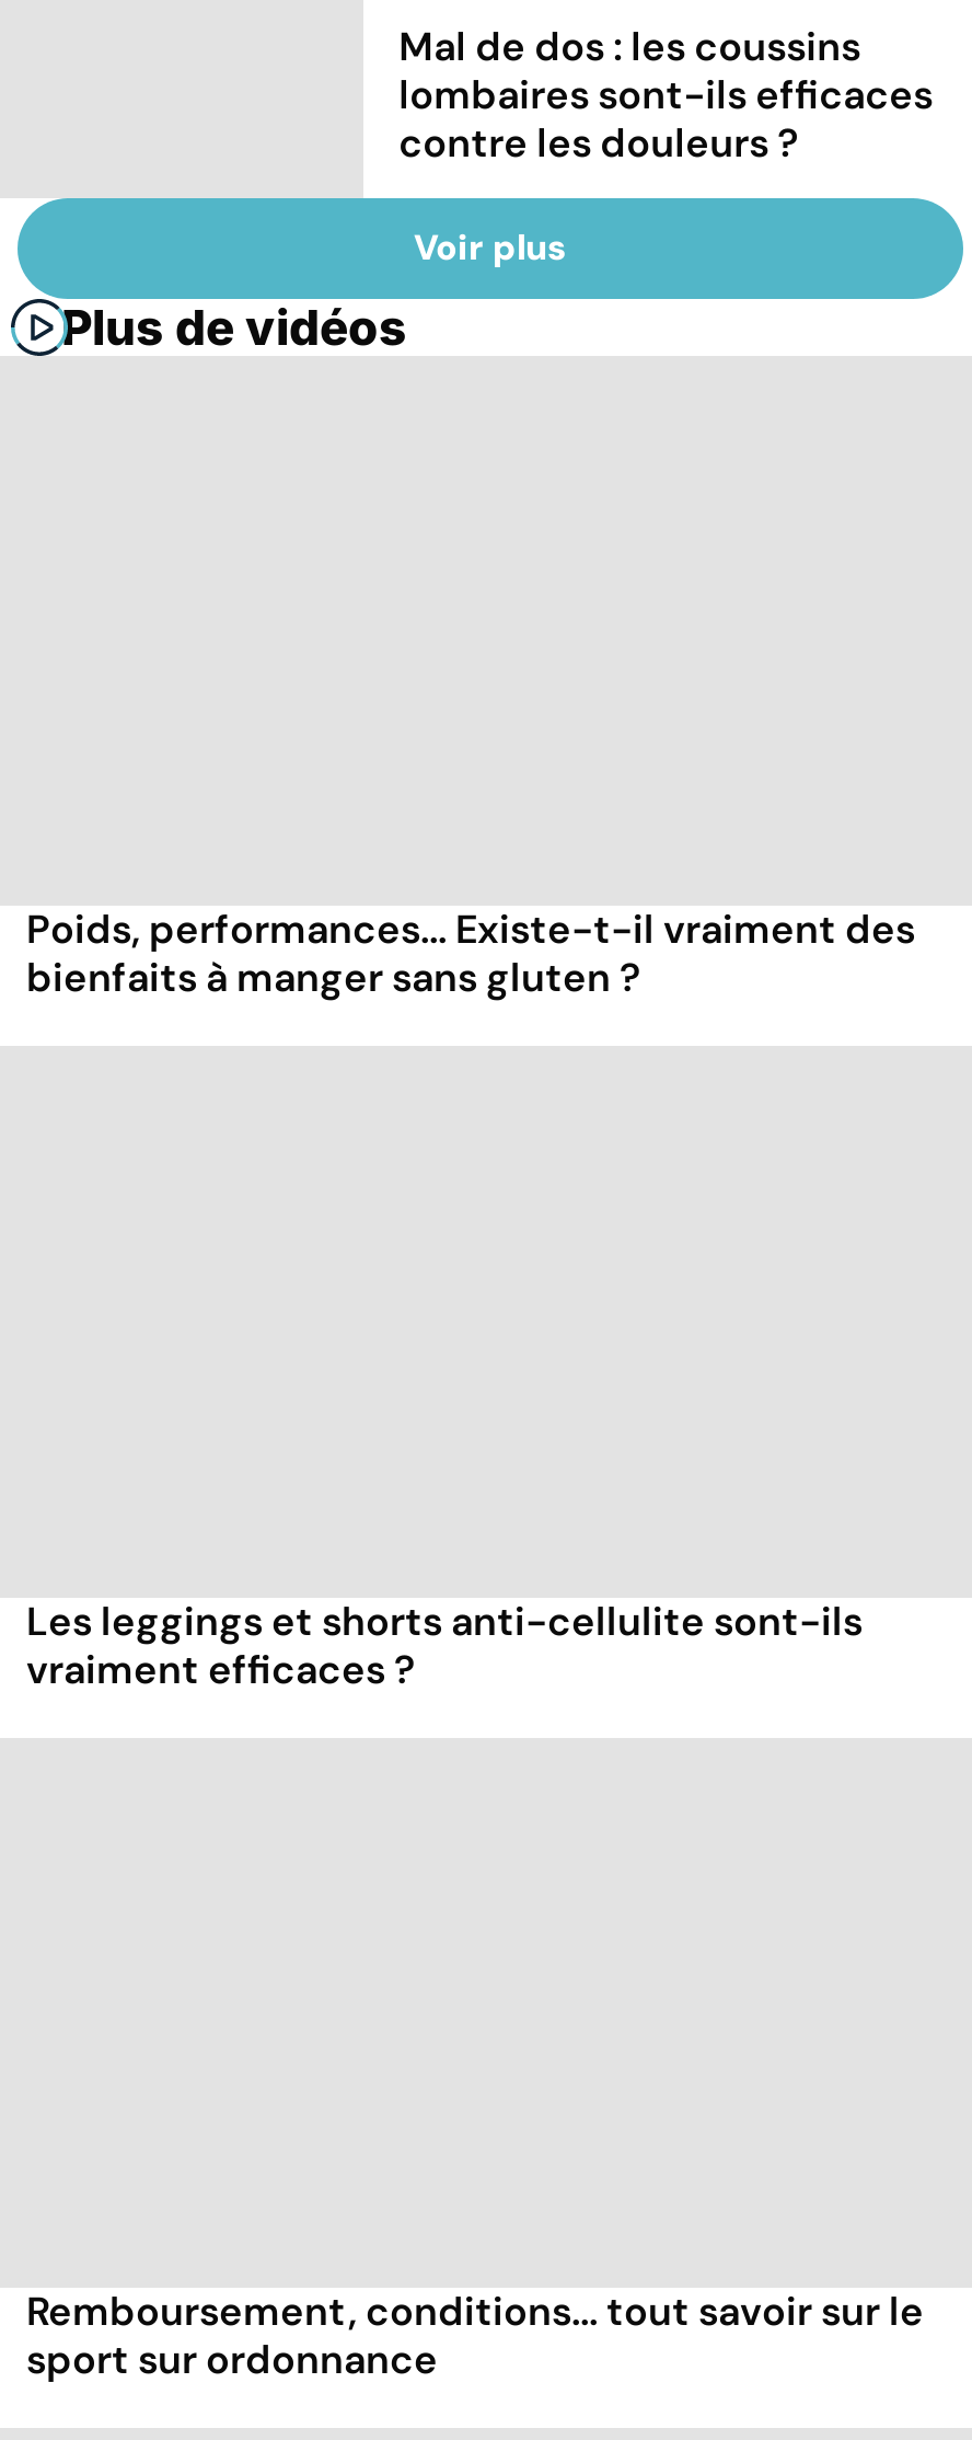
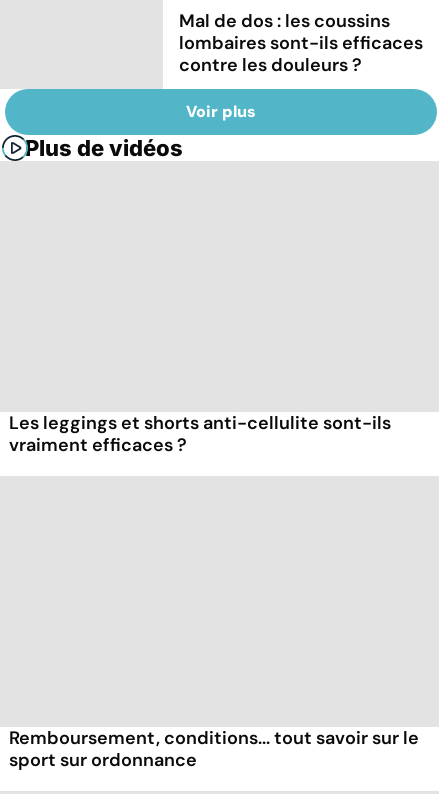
[26,904,915,1005] Poids, performances... Existe-t-il vraiment des | bienfaits à manger sans gluten ? -> none

